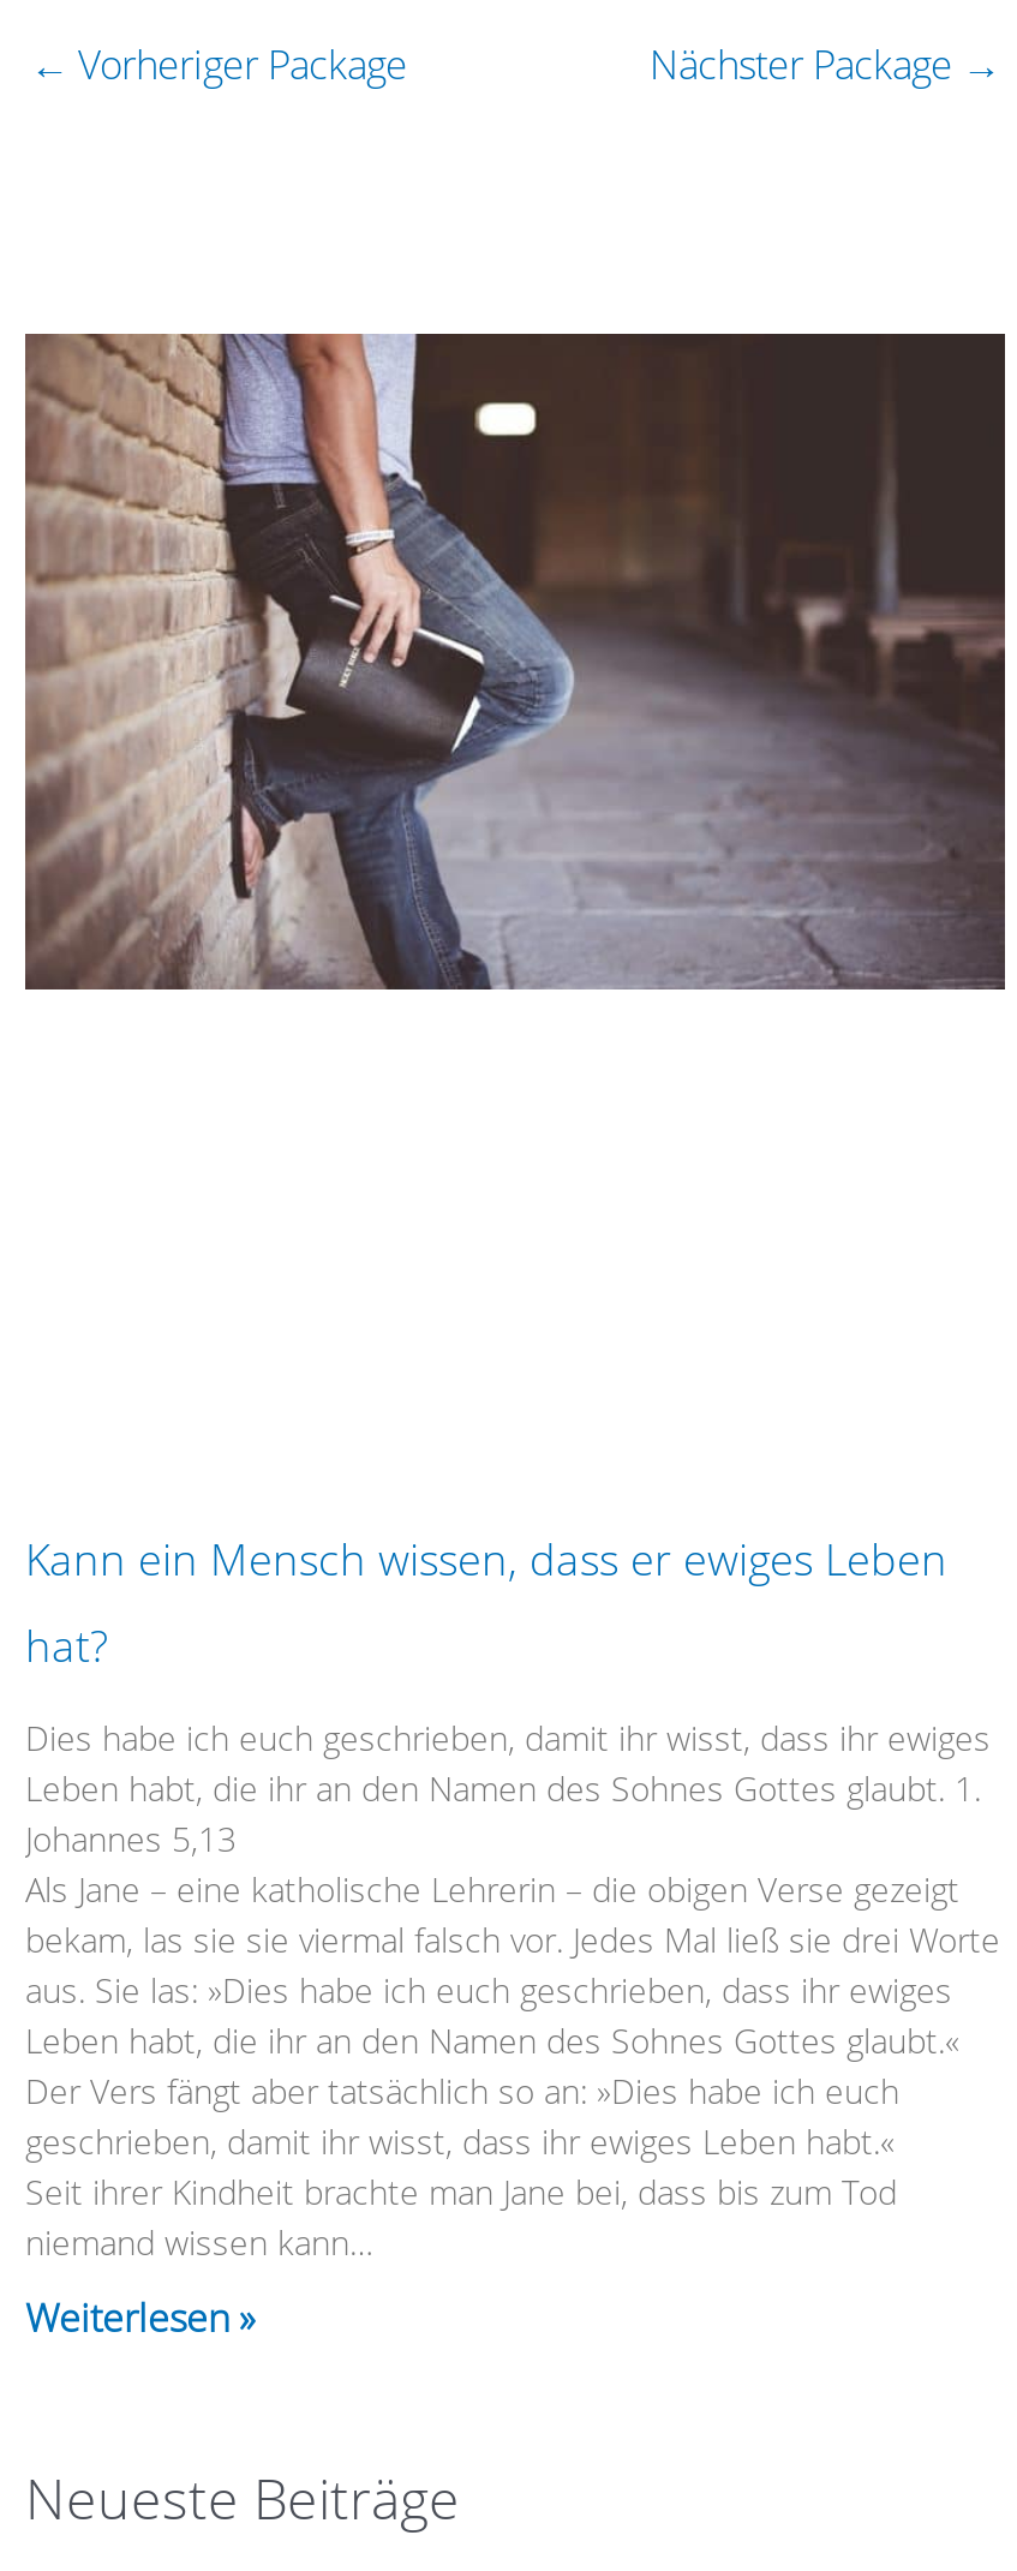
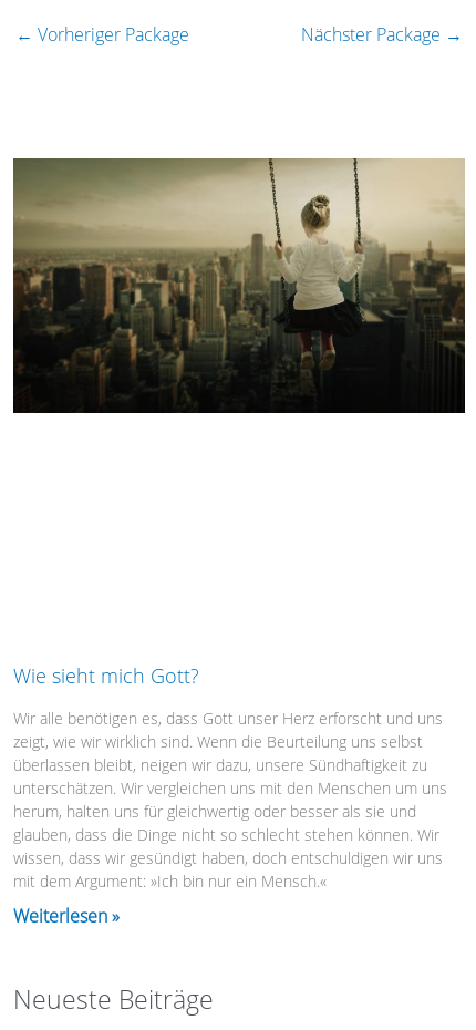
[23,331,1007,992] [image] -> [12,158,465,414] [image]
[25,1529,1000,2264] Kann ein Mensch wissen, dass er ewiges Leben | hat? | Dies habe ich euch geschrieben, damit ihr wisst, dass ihr ewiges | Leben habt, die ihr an den Namen des Sohnes Gottes glaubt. 1. | Johannes 5,13 | Als Jane – eine katholische Lehrerin – die obigen Verse gezeigt | bekam, las sie sie viermal falsch vor. Jedes Mal ließ sie drei Worte | aus. Sie las: »Dies habe ich euch geschrieben, dass ihr ewiges | Leben habt, die ihr an den Namen des Sohnes Gottes glaubt.« | Der Vers fängt aber tatsächlich so an: »Dies habe ich euch | geschrieben, damit ihr wisst, dass ihr ewiges Leben habt.« | Seit ihrer Kindheit brachte man Jane bei, dass bis zum Tod | niemand wissen kann… -> [13,662,447,892] Wie sieht mich Gott? | Wir alle benötigen es, dass Gott unser Herz erforscht und uns | zeigt, wie wir wirklich sind. Wenn die Beurteilung uns selbst | überlassen bleibt, neigen wir dazu, unsere Sündhaftigkeit zu | unterschätzen. Wir vergleichen uns mit den Menschen um uns | herum, halten uns für gleichwertig oder besser als sie und | glauben, dass die Dinge nicht so schlecht stehen können. Wir | wissen, dass wir gesündigt haben, doch entschuldigen wir uns | mit dem Argument: »Ich bin nur ein Mensch.«

